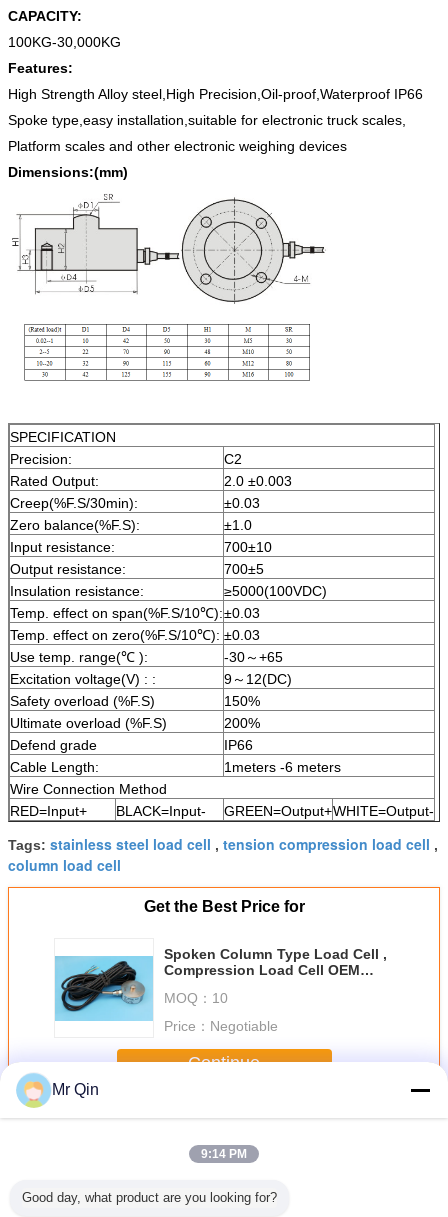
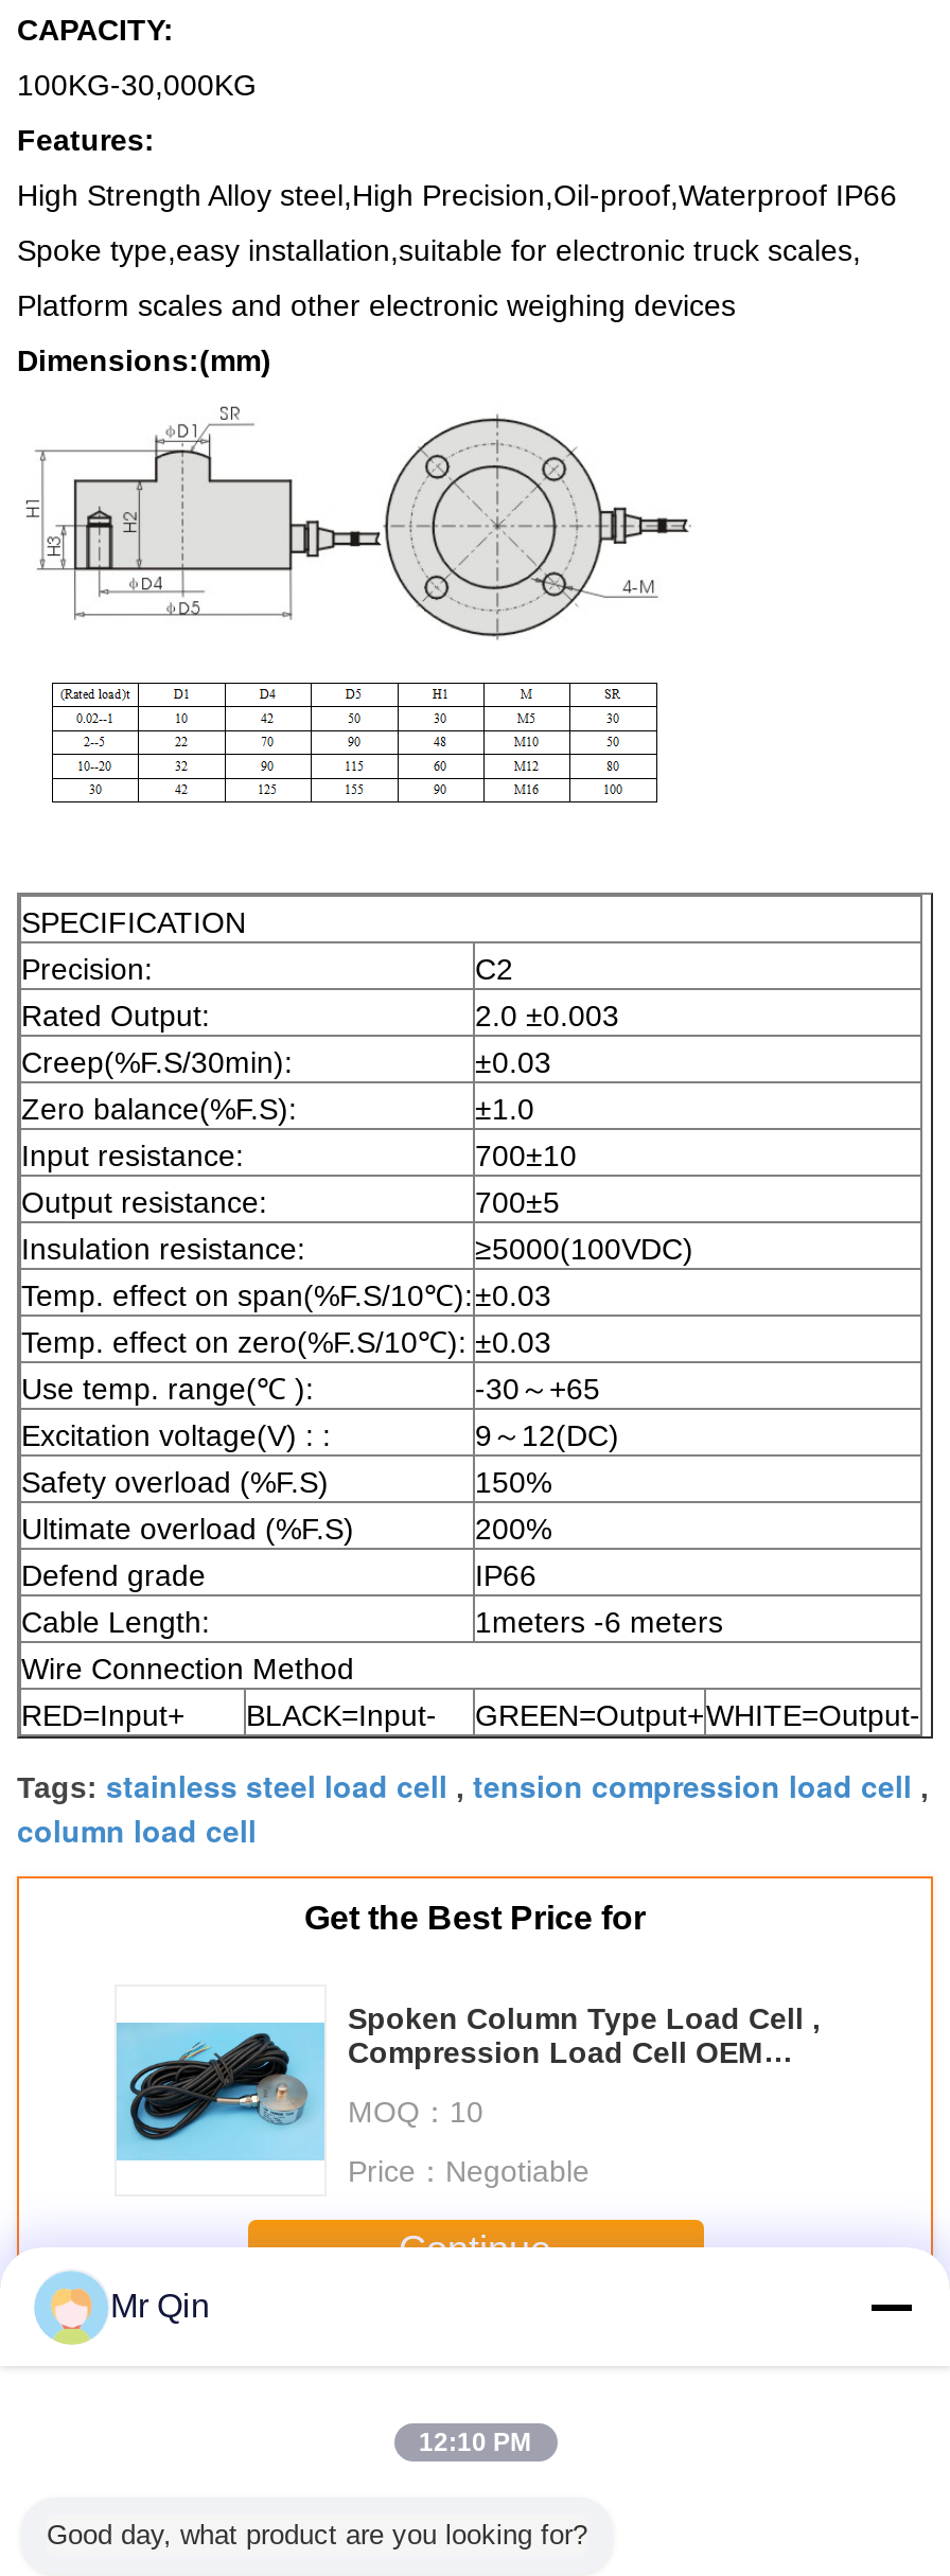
[201,1147,247,1161] 9:14 PM -> [419,2428,531,2457] 12:10 PM

